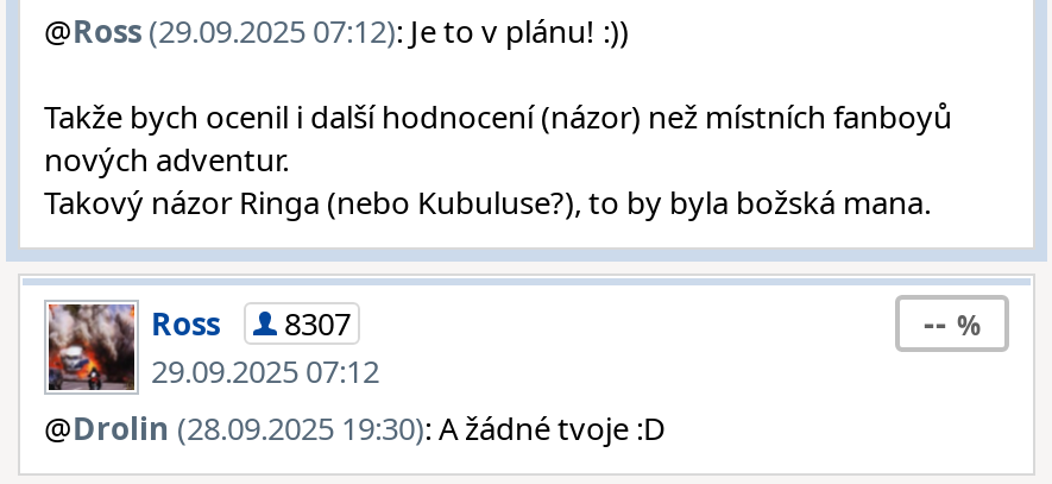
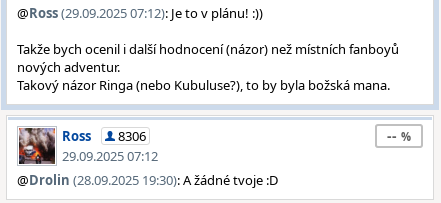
[151,302,351,345] Ross 8307 -> [62,127,146,145] Ross 8306

